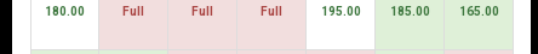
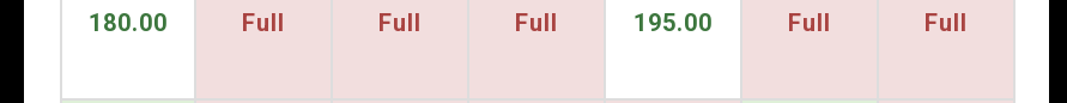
[390,5,430,18] 185.00 -> [788,10,831,36] Full
[459,5,499,18] 165.00 -> [924,10,968,36] Full

